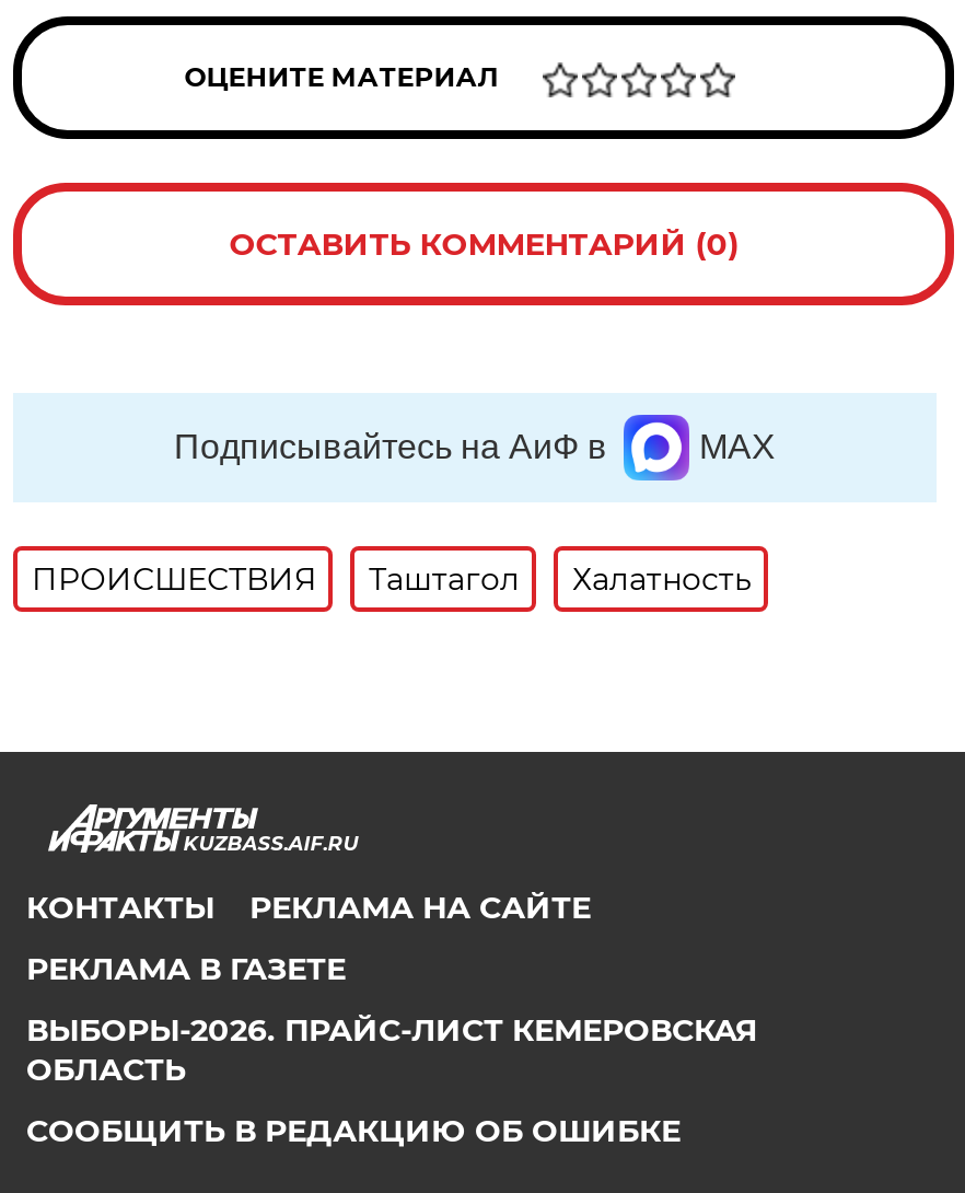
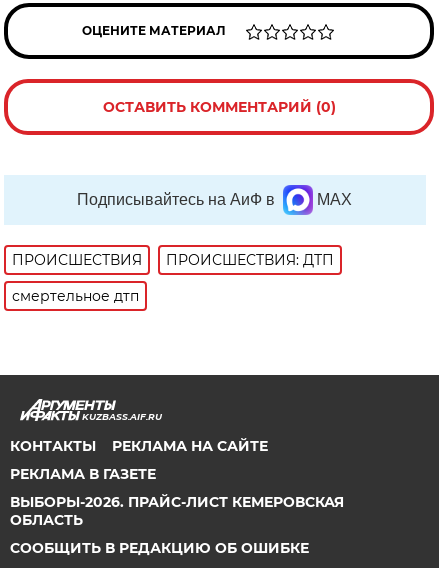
[368,559,751,598] Таштагол | Халатность -> [12,251,334,305] ПРОИСШЕСТВИЯ: ДТП | смертельное дтп

